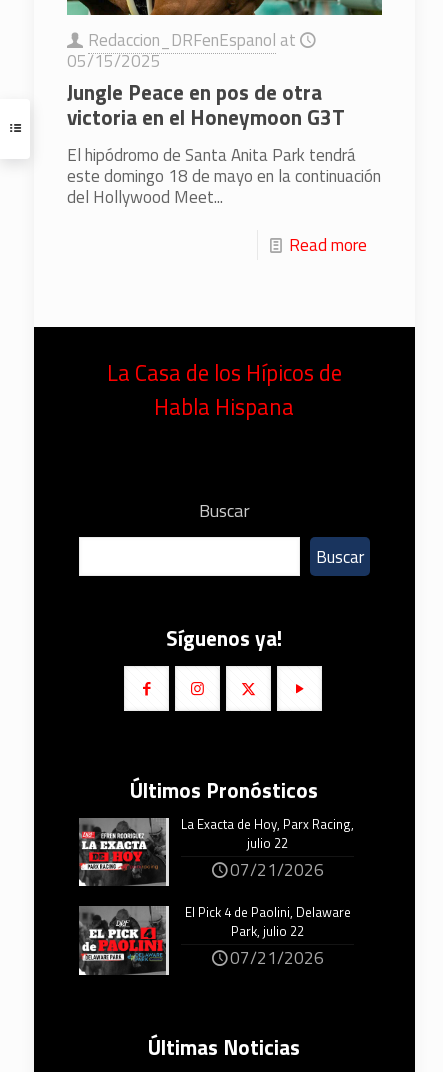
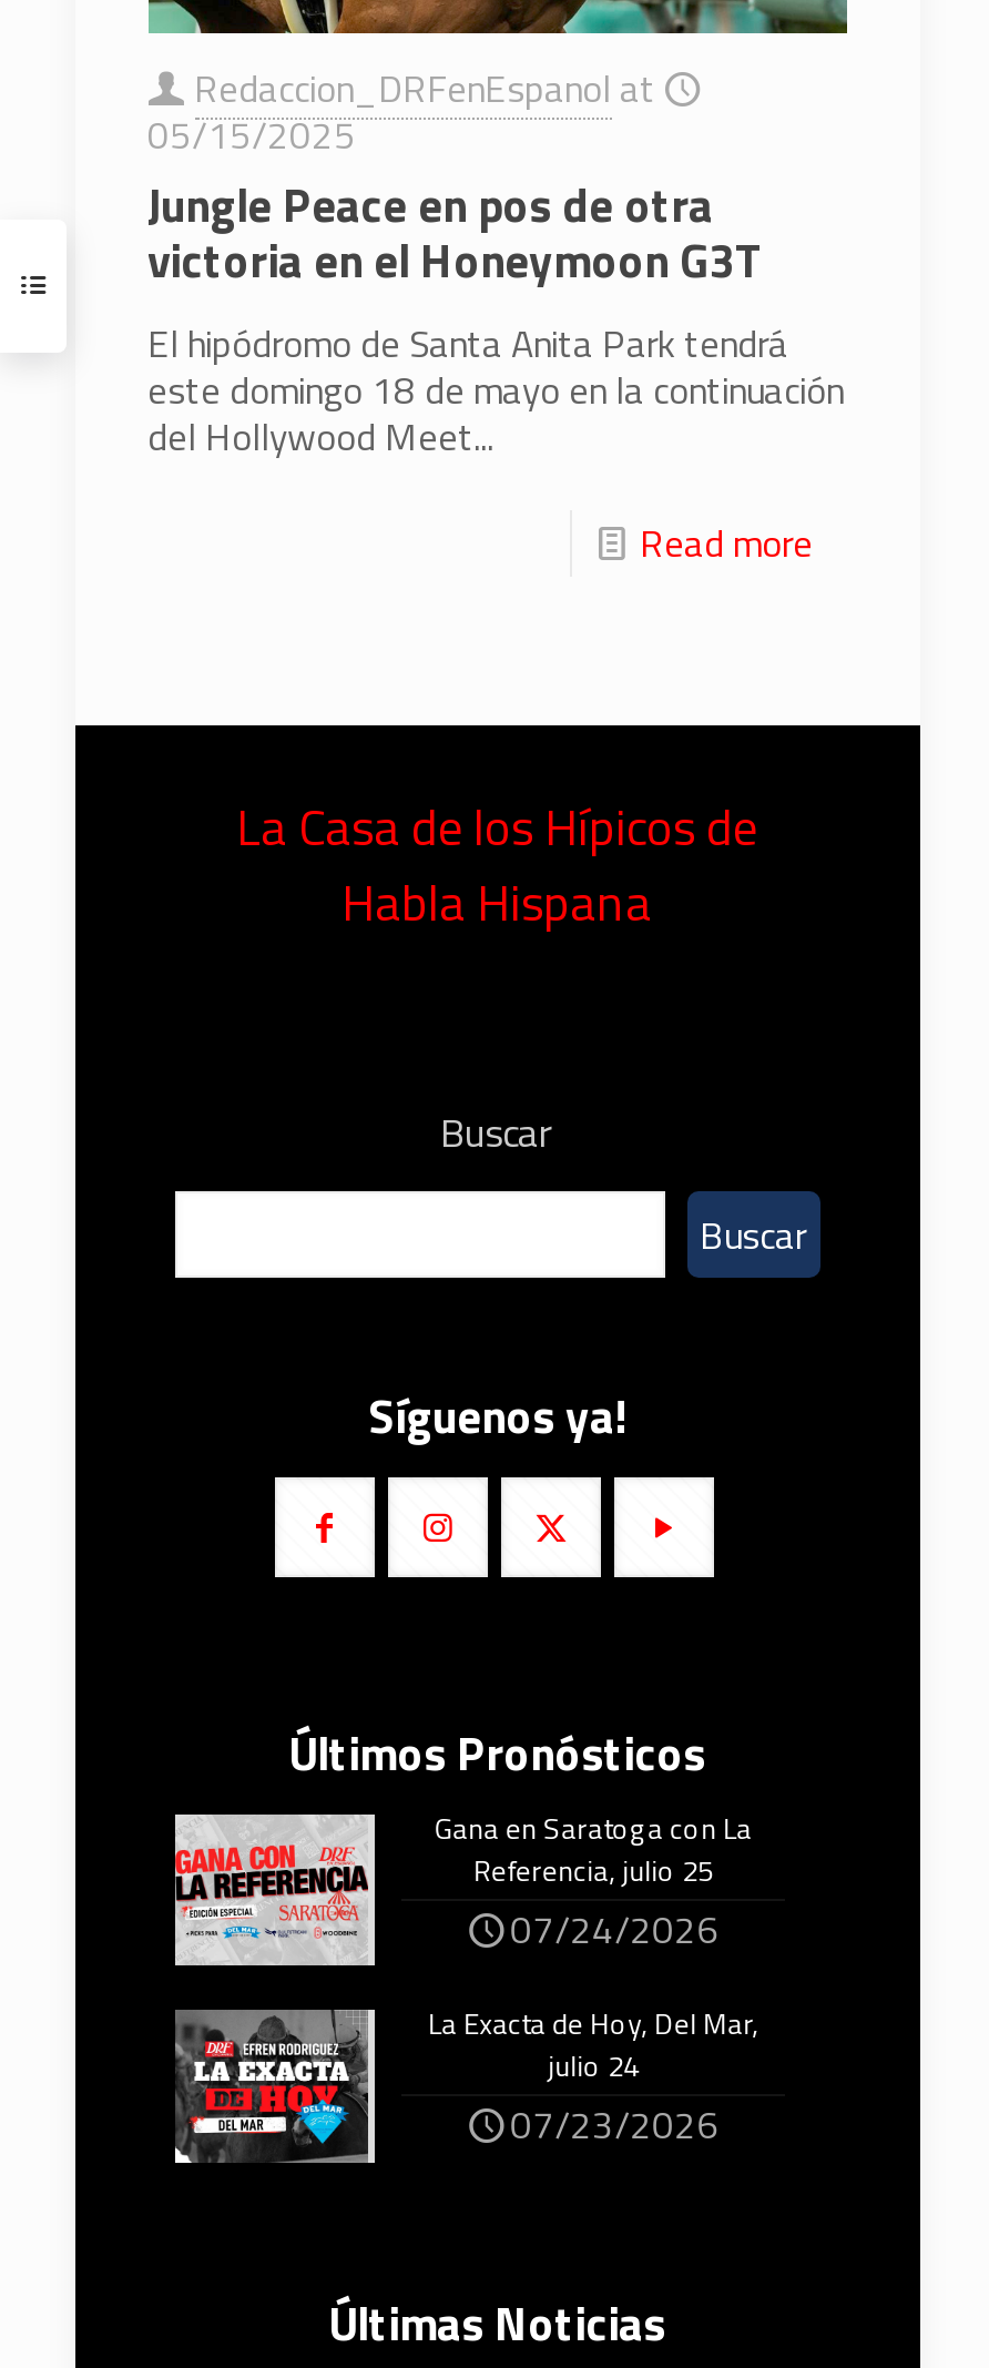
[79,814,354,886] [image] | La Exacta de Hoy, Parx Racing, | julio 22 | 07/21/2026 -> [173,1806,752,1968] [image] | Gana en Saratoga con La | Referencia, julio 25 | 07/24/2026
[80,902,351,971] [image] | El Pick 4 de Paolini, Delaware | Park, julio 22 | 07/21/2026 -> [182,2002,759,2155] [image] | La Exacta de Hoy, Del Mar, | julio 24 | 07/23/2026

